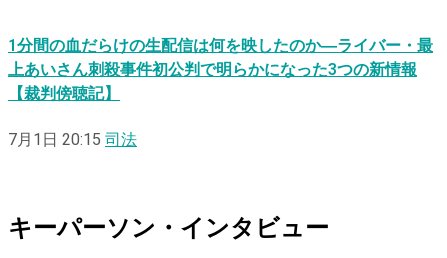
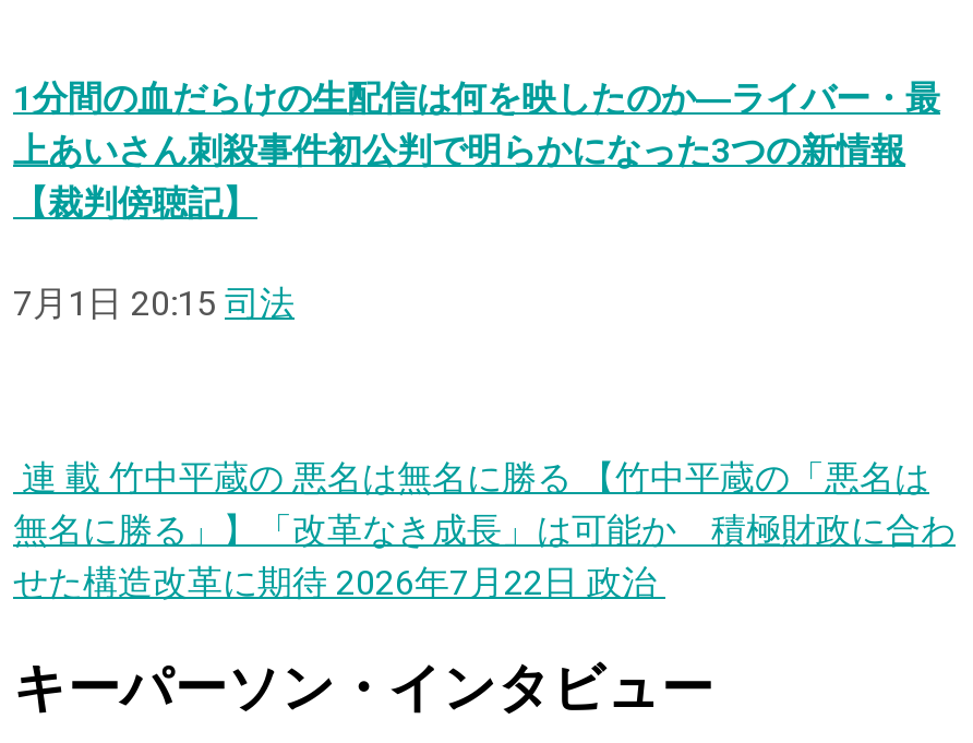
none -> [13,452,956,609] 連 載 竹中平蔵の 悪名は無名に勝る 【竹中平蔵の「悪名は | 無名に勝る」】「改革なき成長」は可能か 積極財政に合わ | せた構造改革に期待 2026年7月22日 政治

